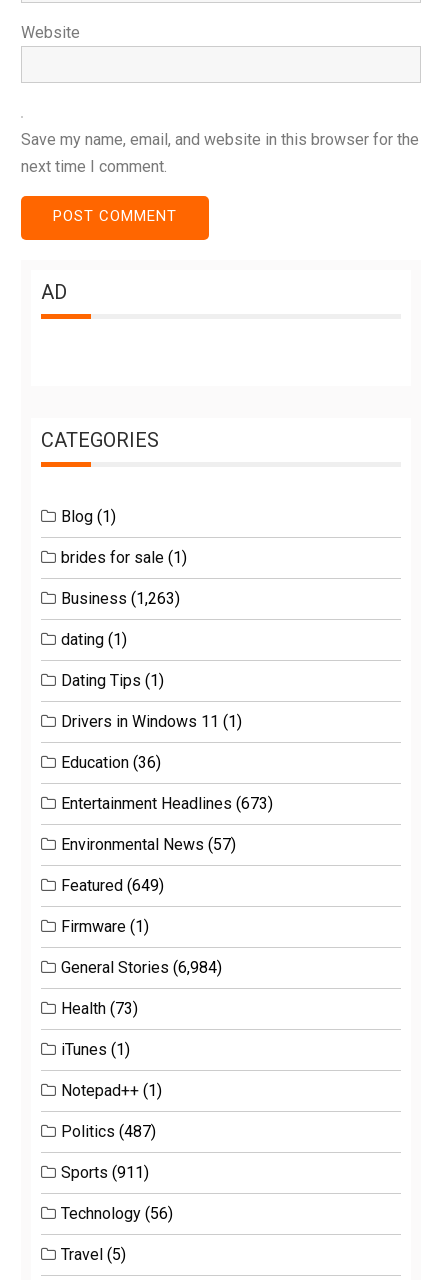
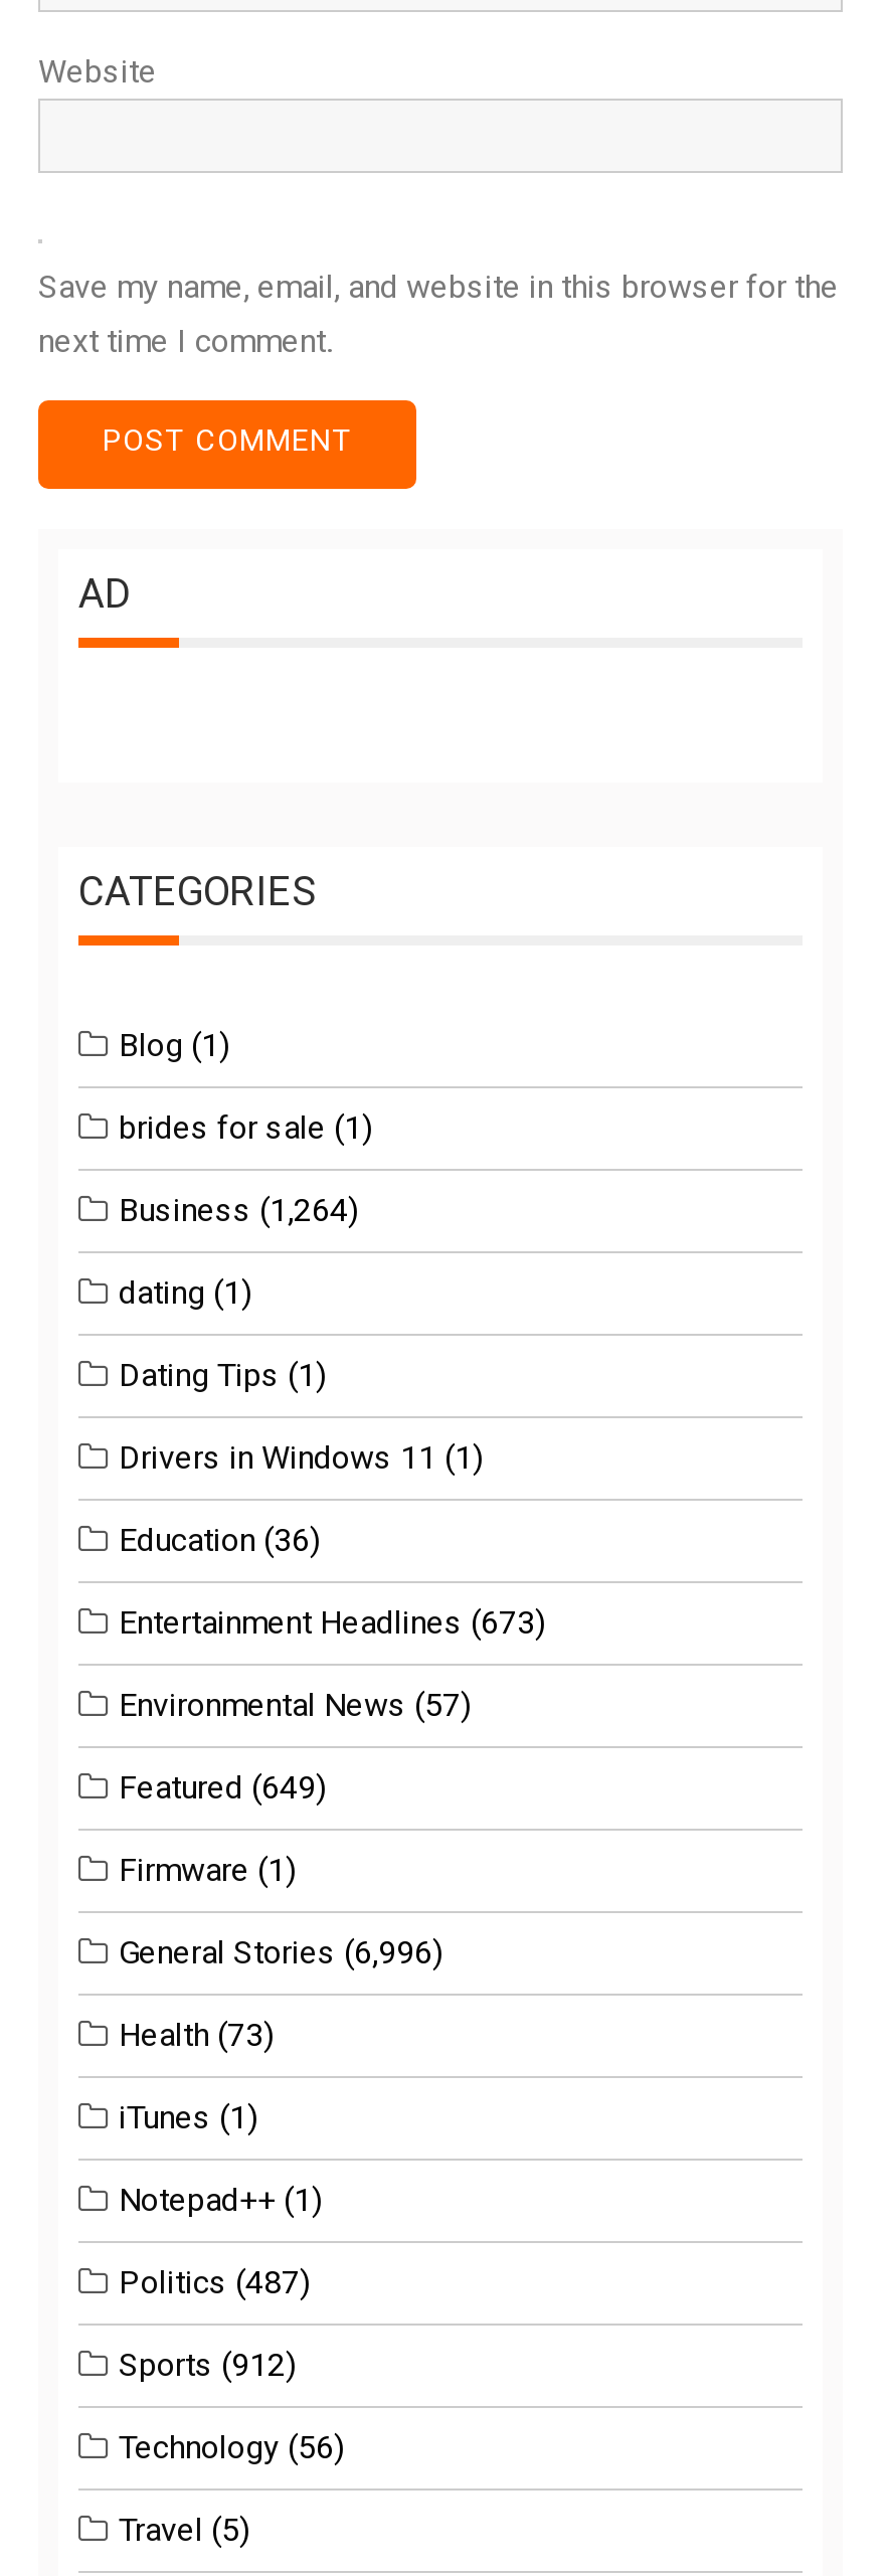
[61,589,180,608] Business (1,263) -> [119,1192,358,1230] Business (1,264)
[61,958,222,977] General Stories (6,984) -> [119,1934,442,1972] General Stories (6,996)
[61,1163,149,1182] Sports (911) -> [119,2346,296,2385] Sports (912)

